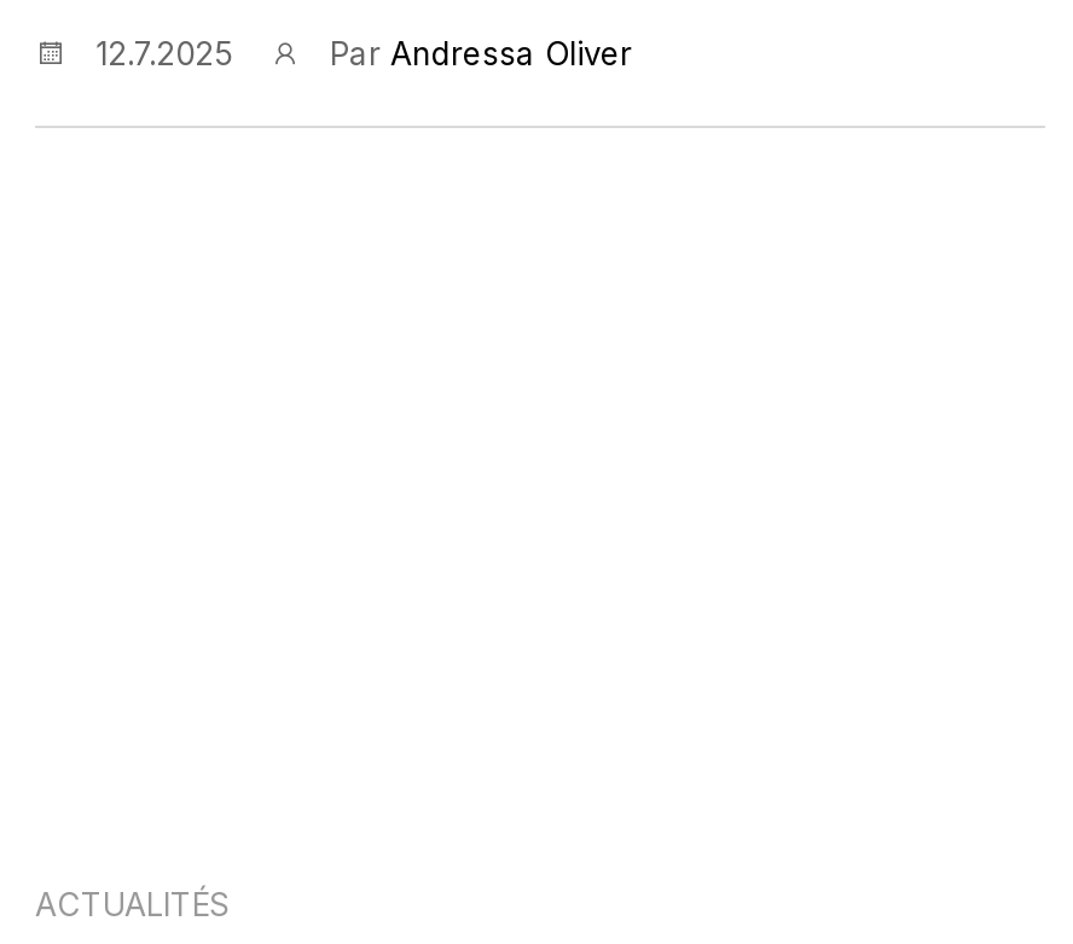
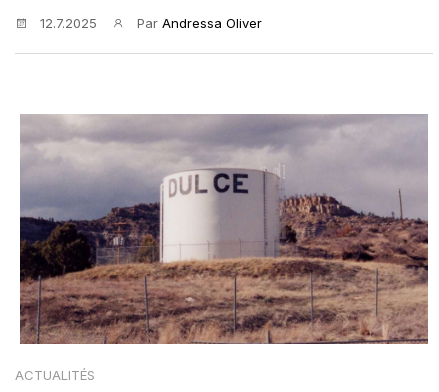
none -> [19,113,429,345] [image]

